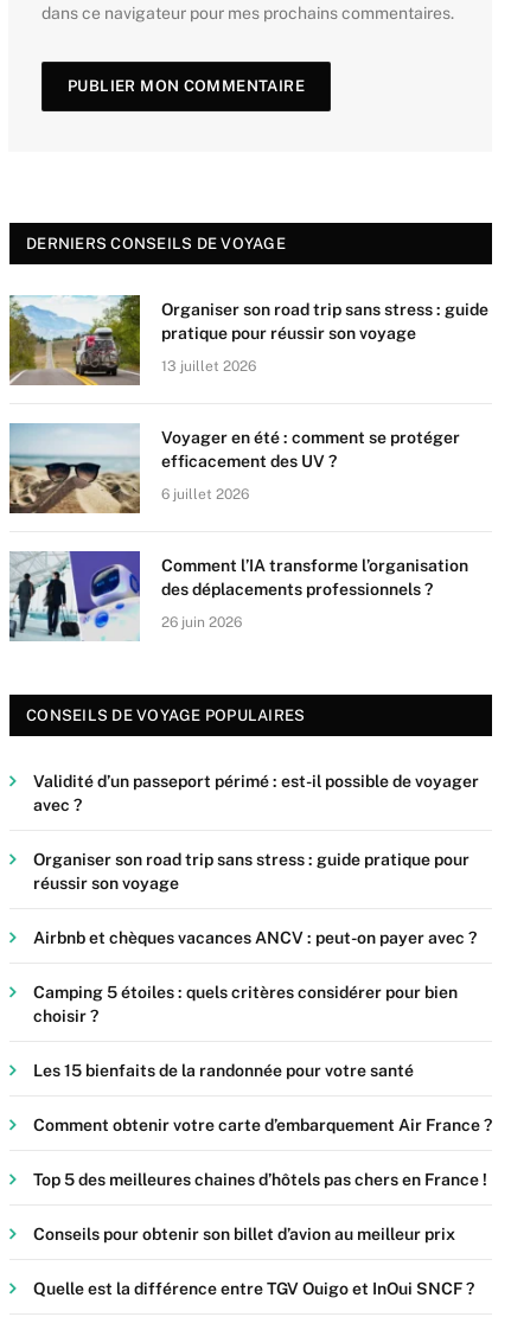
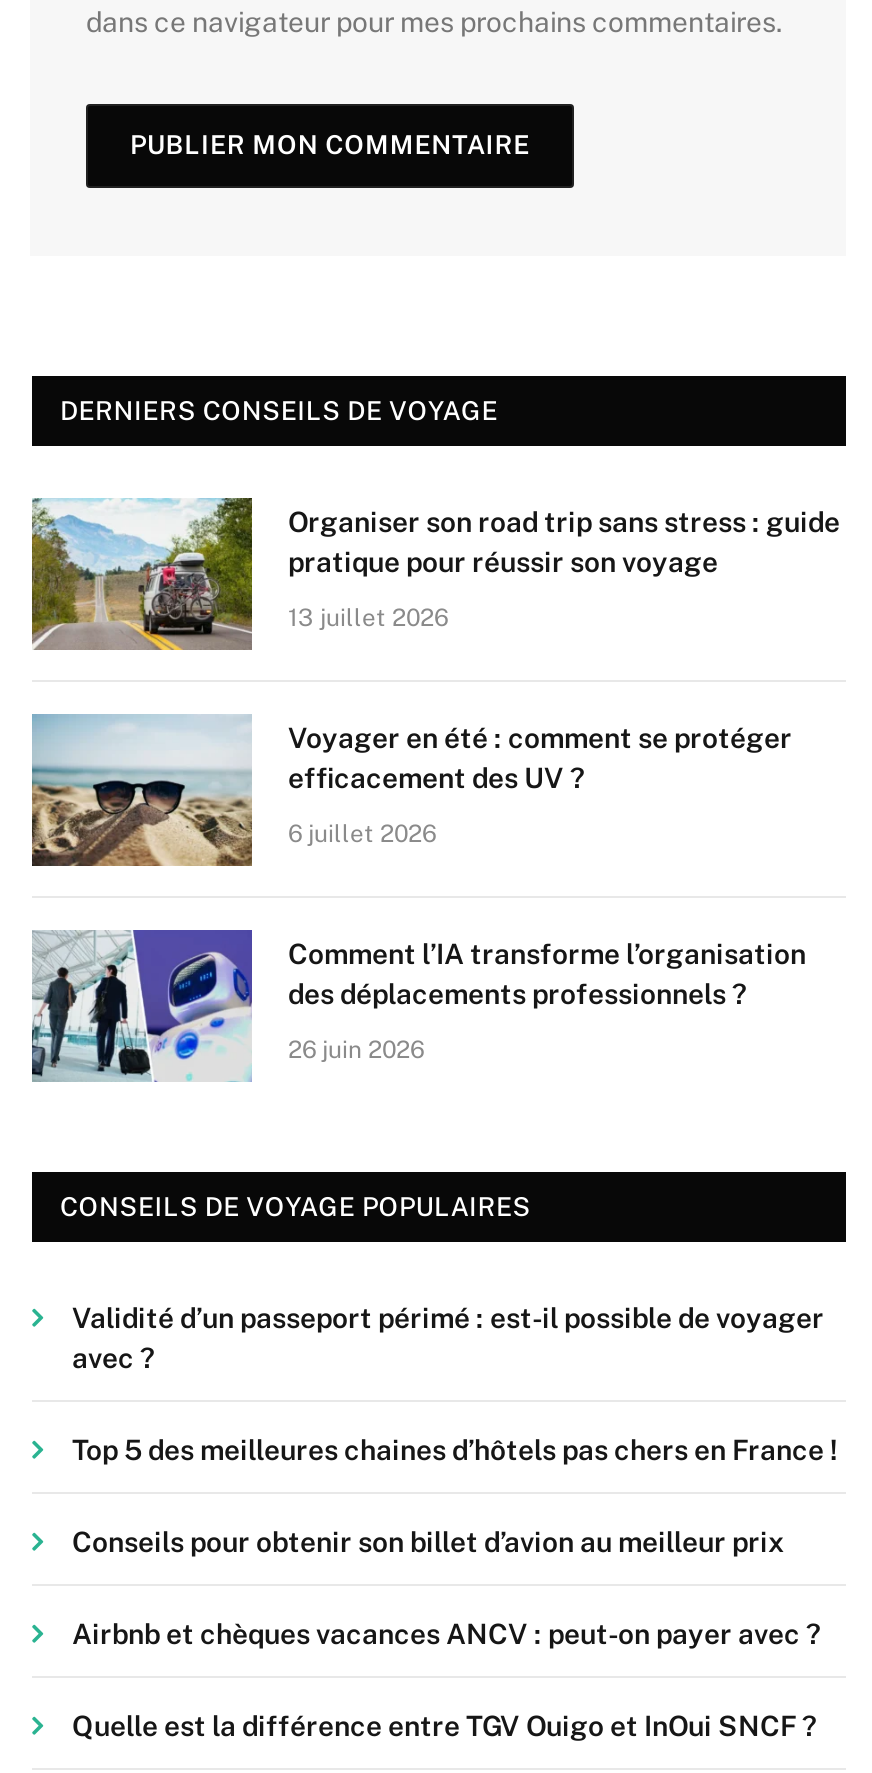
[33,850,492,1135] Organiser son road trip sans stress : guide pratique pour | réussir son voyage | Camping 5 étoiles : quels critères considérer pour bien | choisir ? | Les 15 bienfaits de la randonnée pour votre santé | Comment obtenir votre carte d’embarquement Air France ? -> none
moved [33,929,477,948] -> [72,1619,820,1651]: Airbnb et chèques vacances ANCV : peut-on payer avec ?
moved [33,1170,487,1244] -> [72,1435,838,1559]: Top 5 des meilleures chaines d’hôtels pas chers en France ! | Conseils pour obtenir son billet d’avion au meilleur prix

